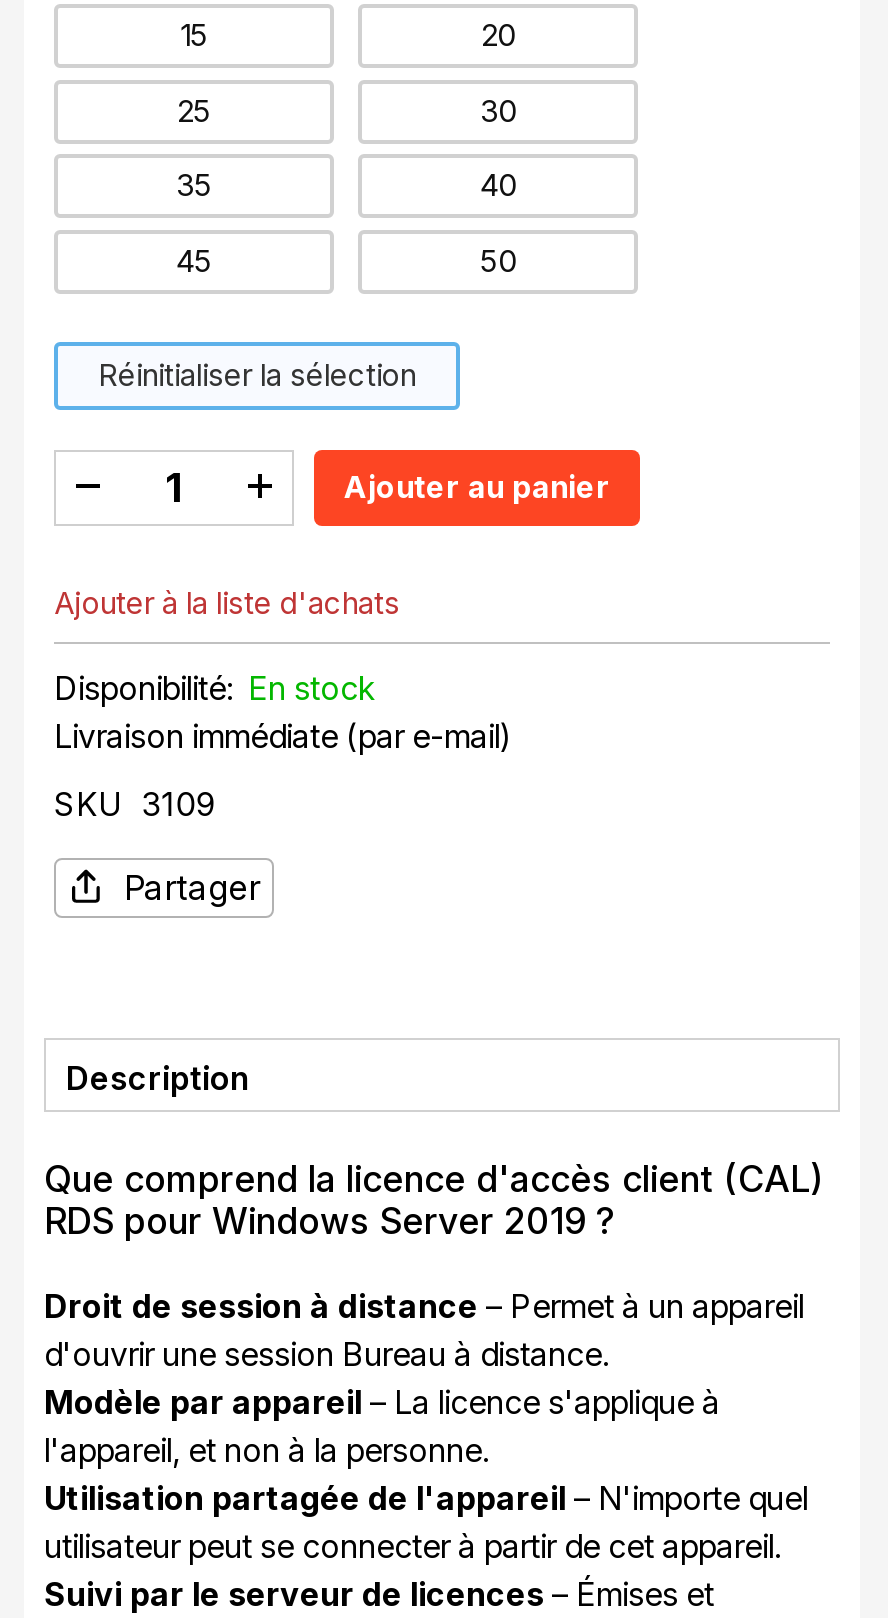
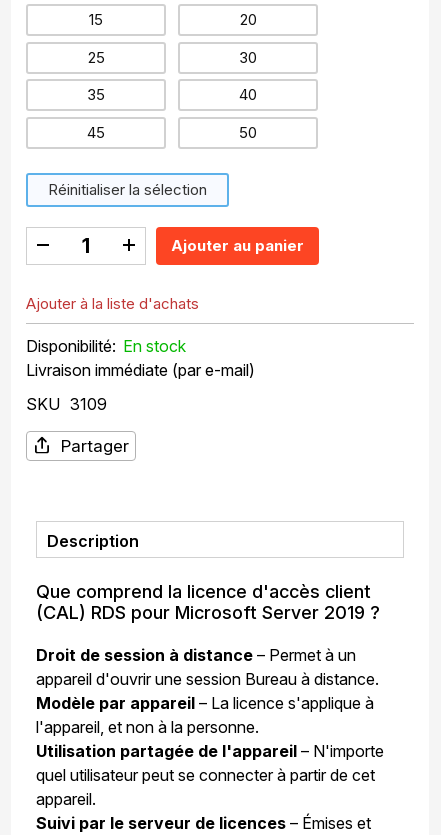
[44,1158,824,1242] Que comprend la licence d'accès client (CAL) | RDS pour Windows Server 2019 ? -> [36,581,380,623] Que comprend la licence d'accès client | (CAL) RDS pour Microsoft Server 2019 ?

